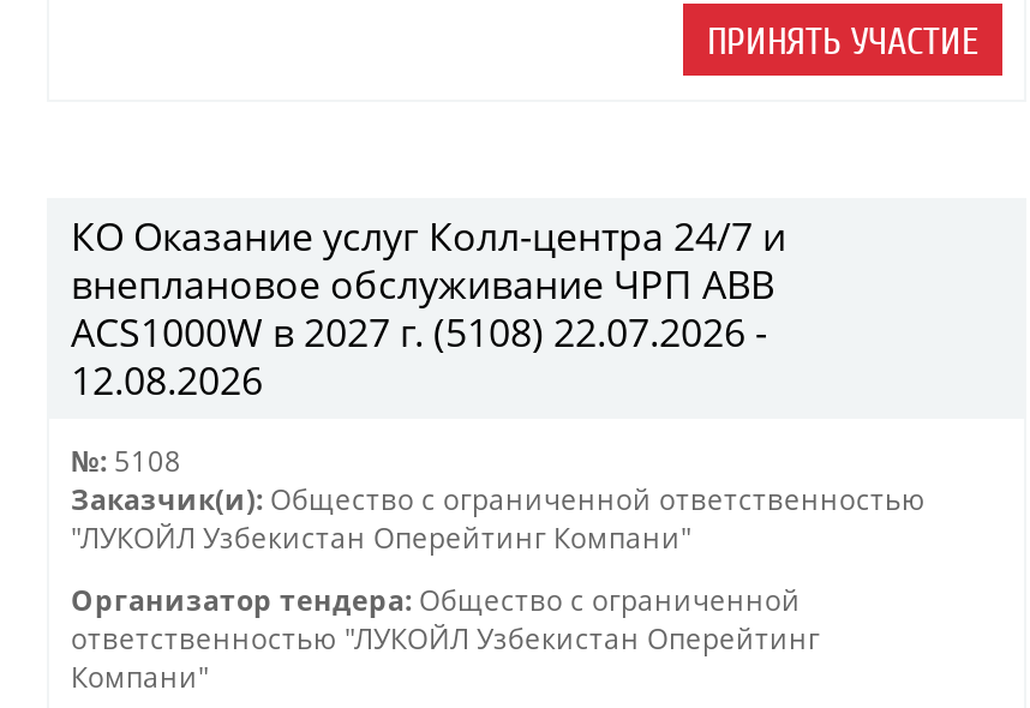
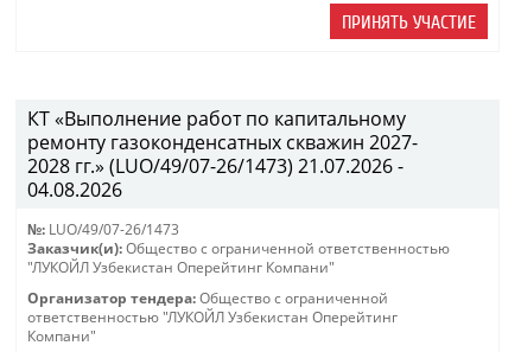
[71,210,786,407] КО Оказание услуг Колл-центра 24/7 и | внеплановое обслуживание ЧРП АВВ | ACS1000W в 2027 г. (5108) 22.07.2026 - | 12.08.2026 -> [27,105,418,203] КТ «Выполнение работ по капитальному | ремонту газоконденсатных скважин 2027- | 2028 гг.» (LUO/49/07-26/1473) 21.07.2026 - | 04.08.2026
[71,443,181,479] №: 5108 -> [27,220,179,238] №: LUO/49/07-26/1473

